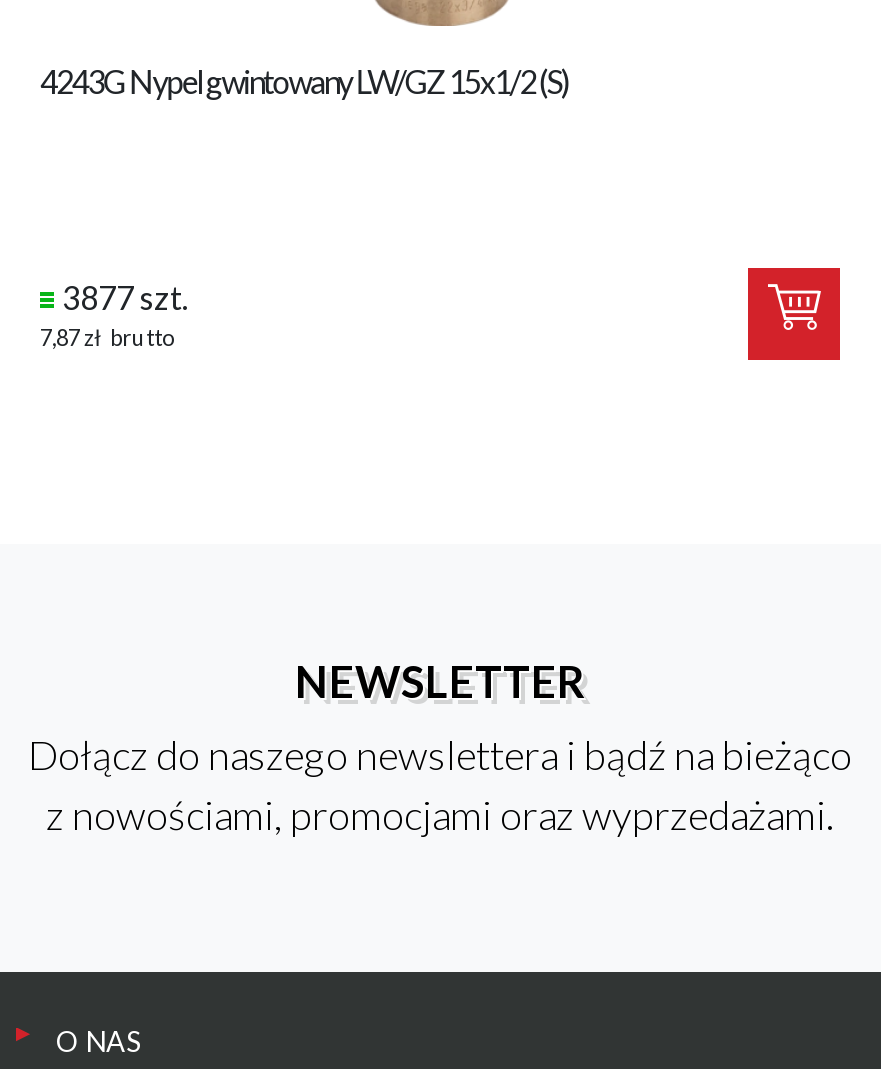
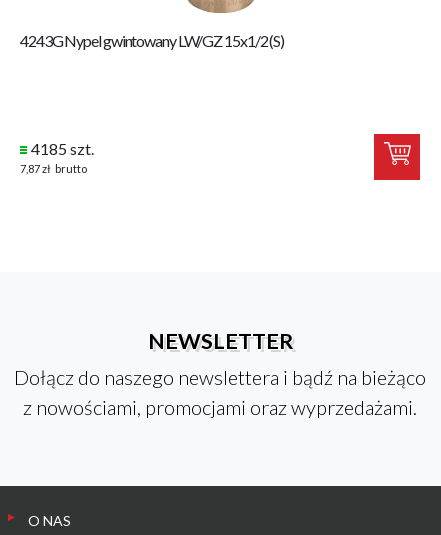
[62,277,188,315] 3877 szt. -> [31,139,94,158] 4185 szt.

